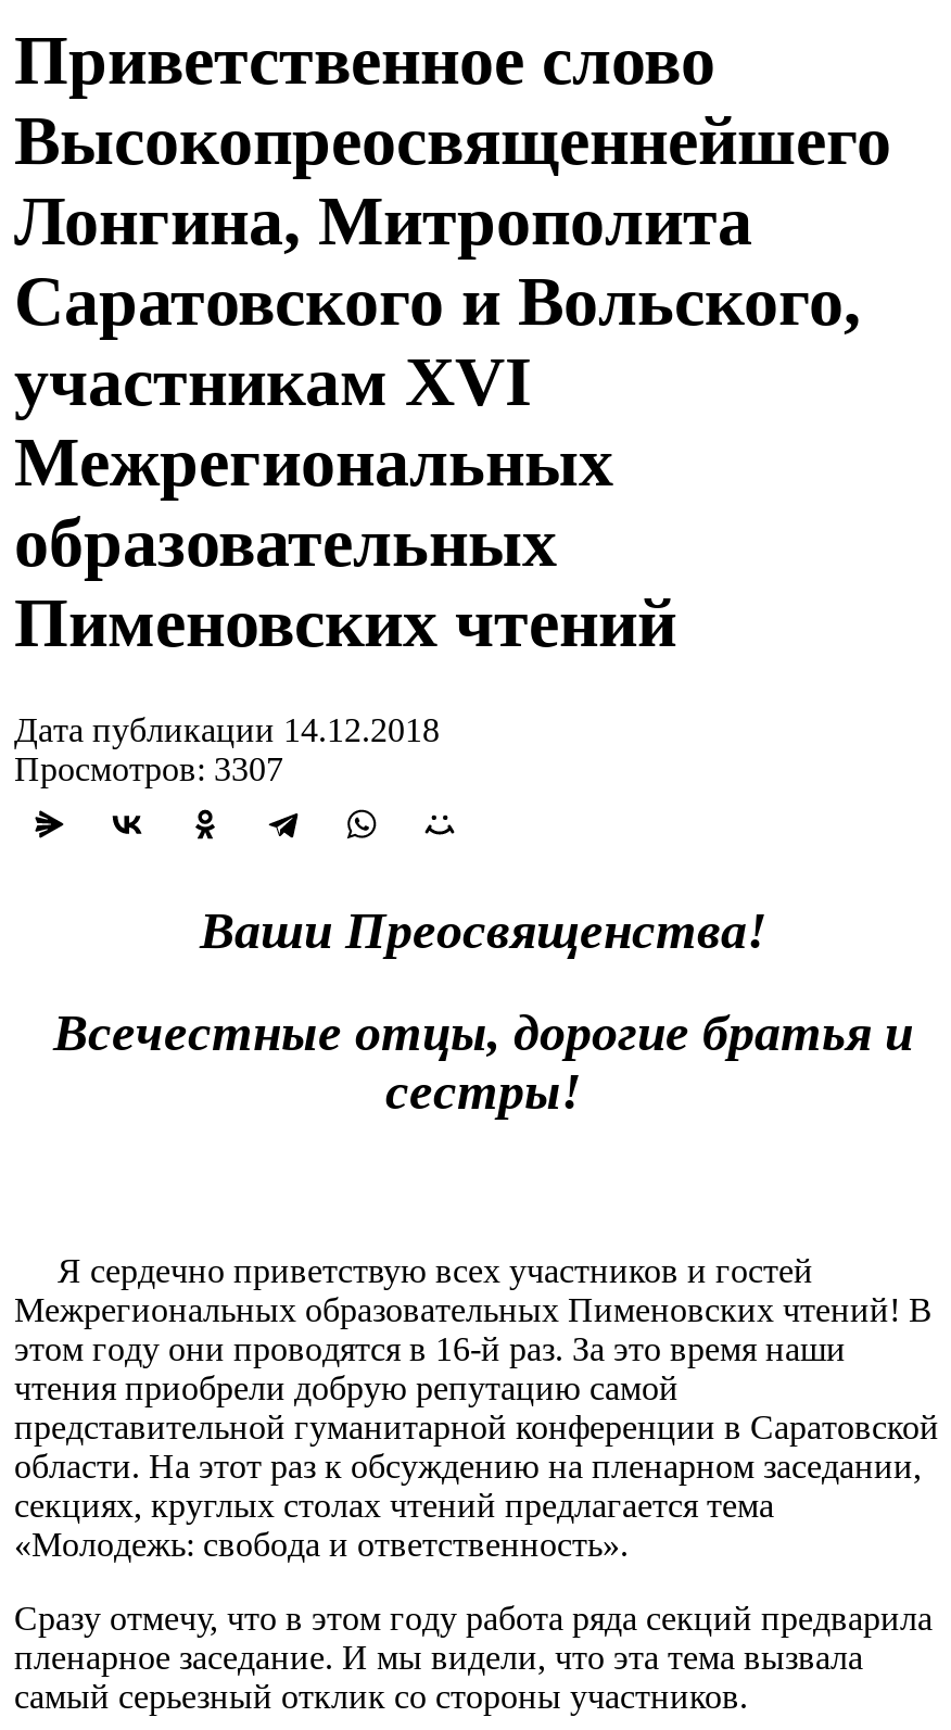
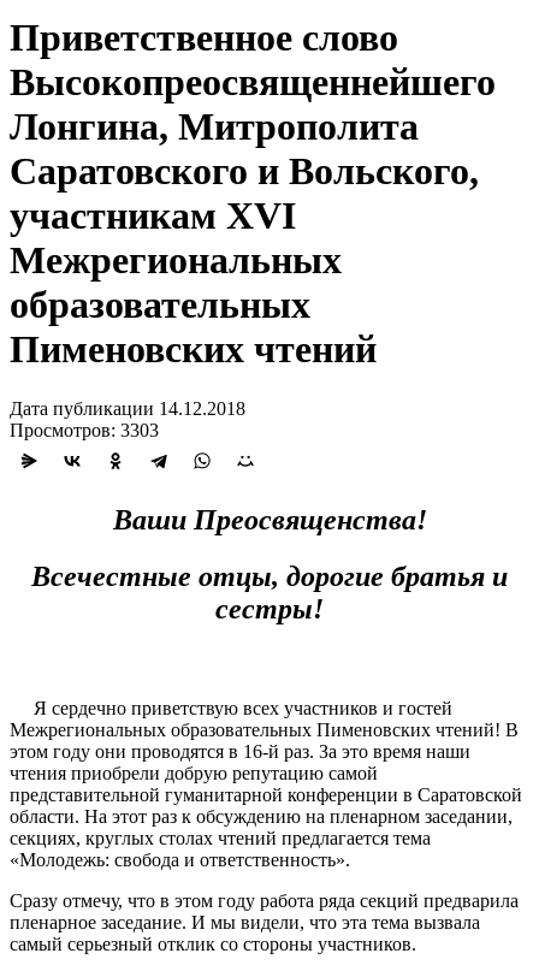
[14,750,283,787] Просмотров: 3307 -> [10,420,159,440] Просмотров: 3303

